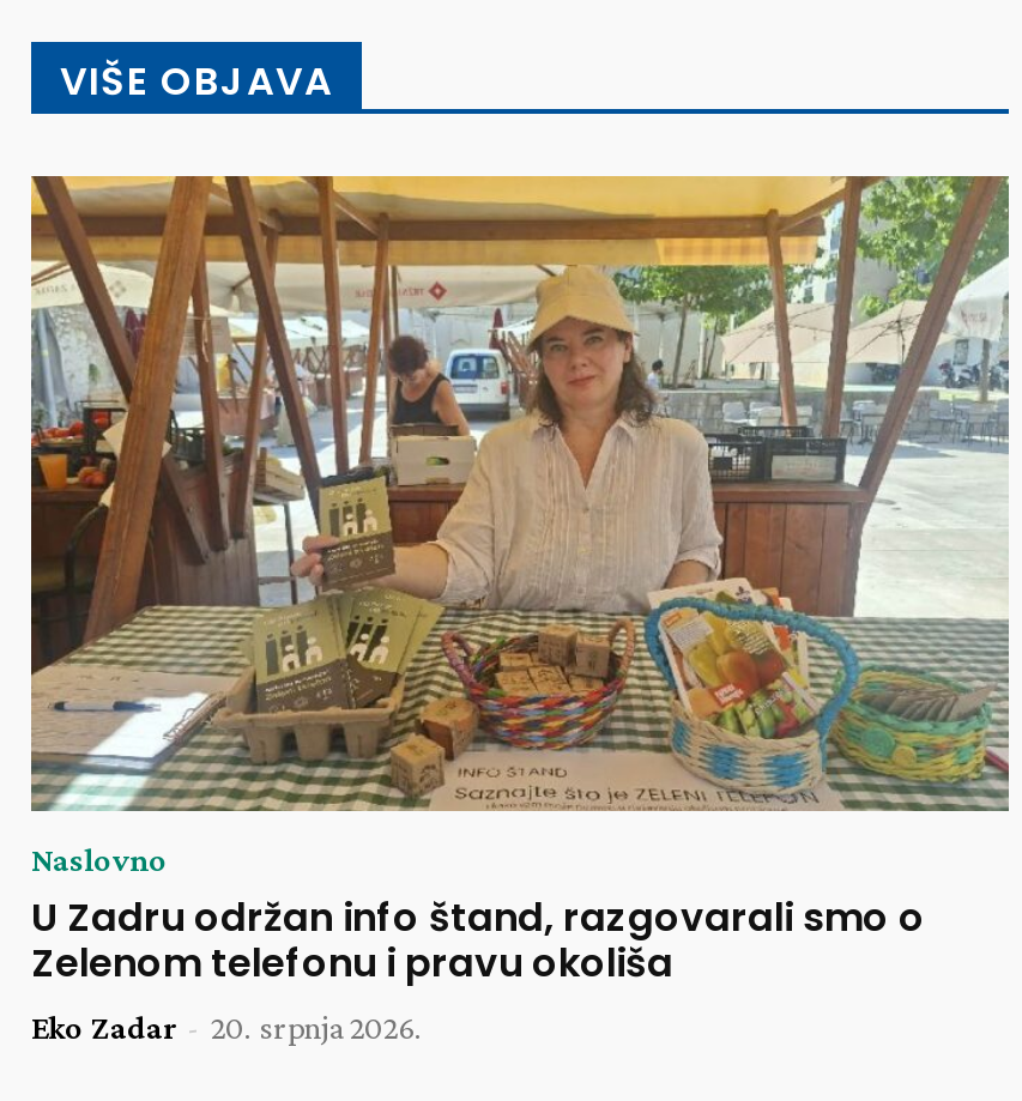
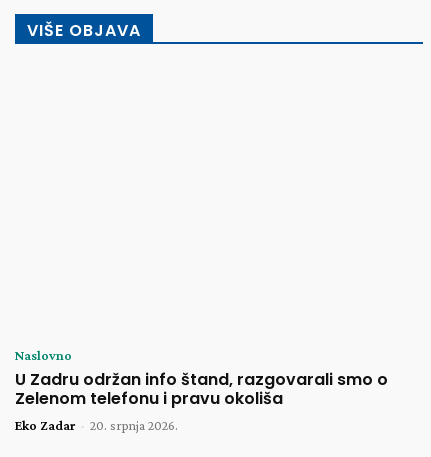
[29,174,1011,813] [image] -> none

